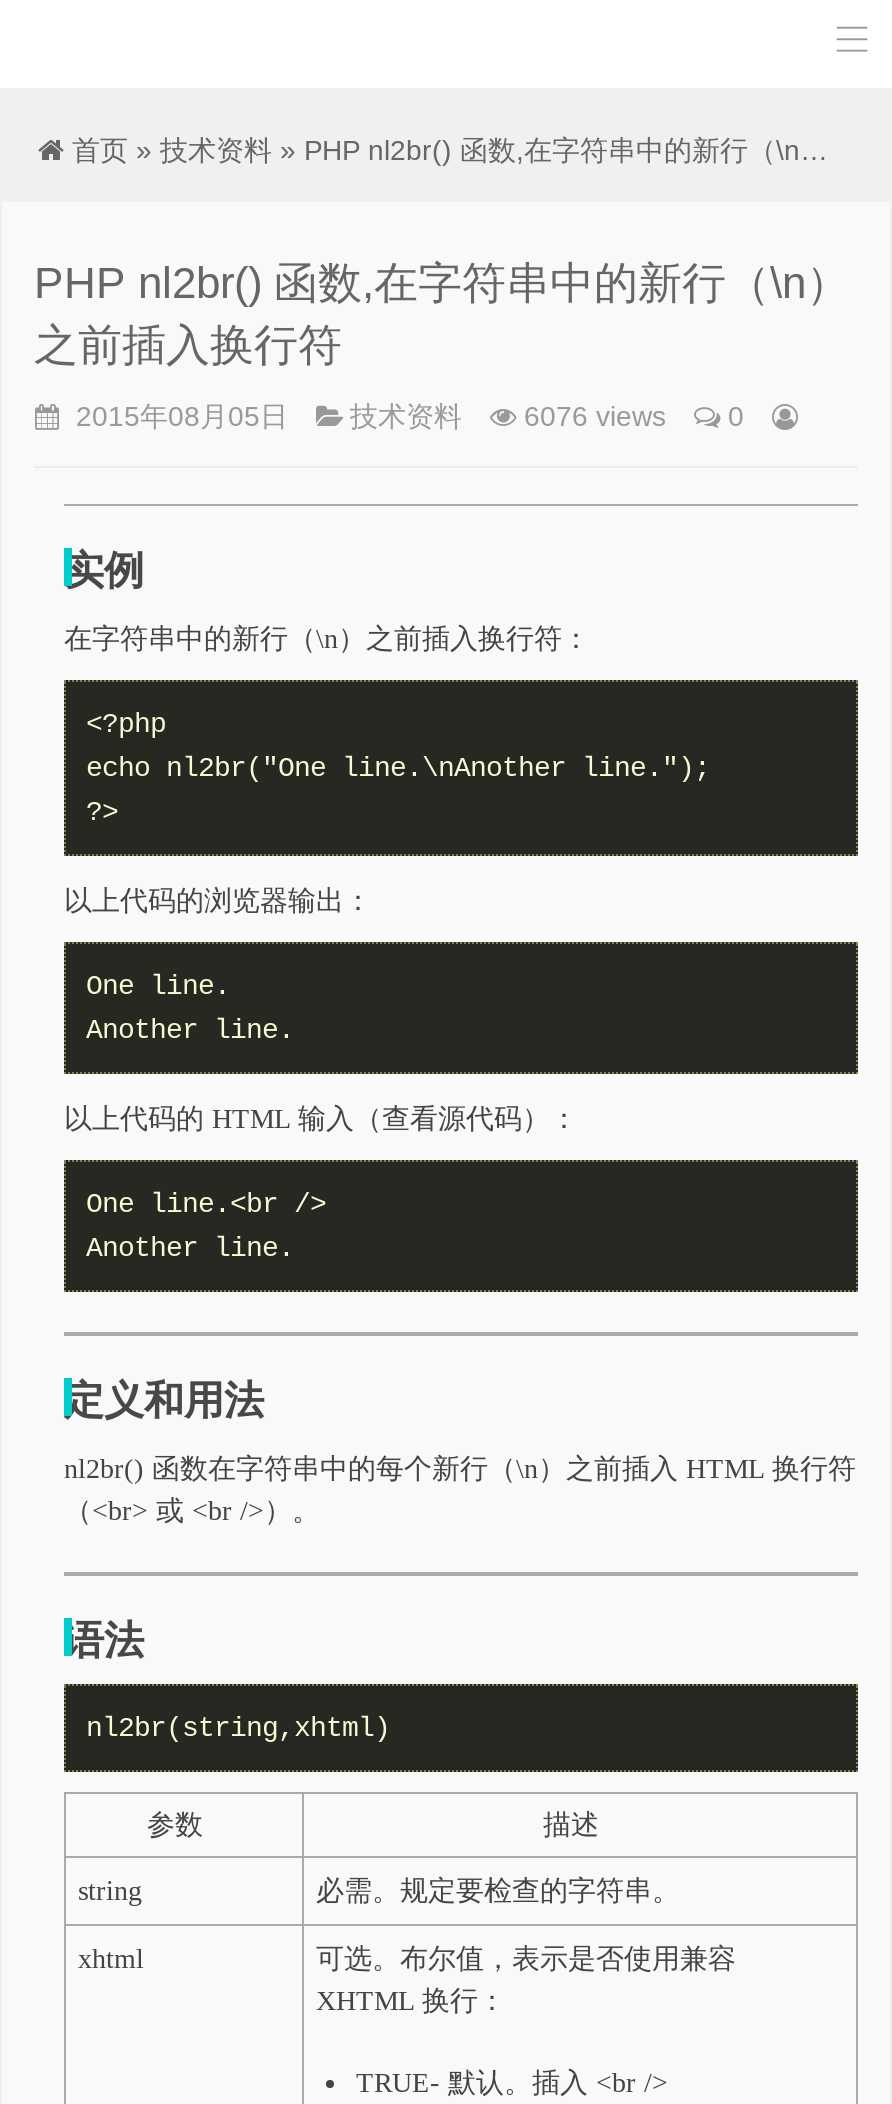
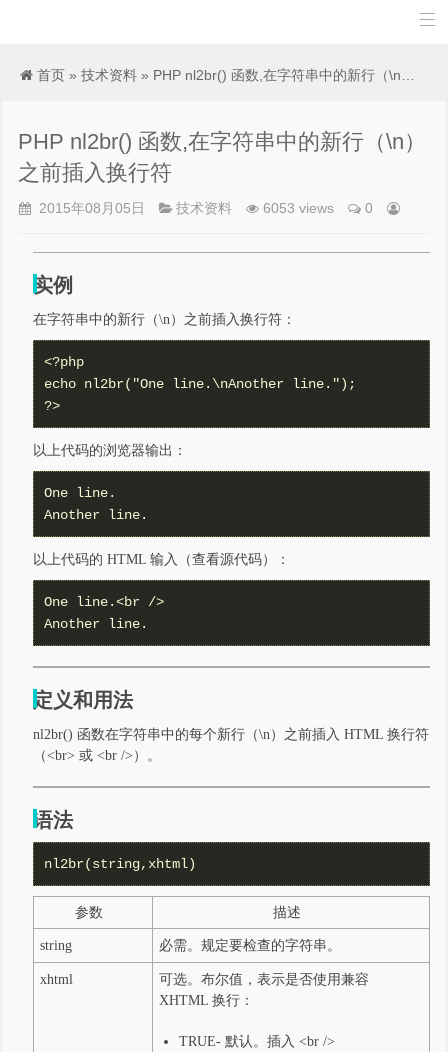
[68,400,744,432] 2015年08月05日 技术资料 6076 views 0 -> [35,200,373,216] 2015年08月05日 技术资料 6053 views 0

